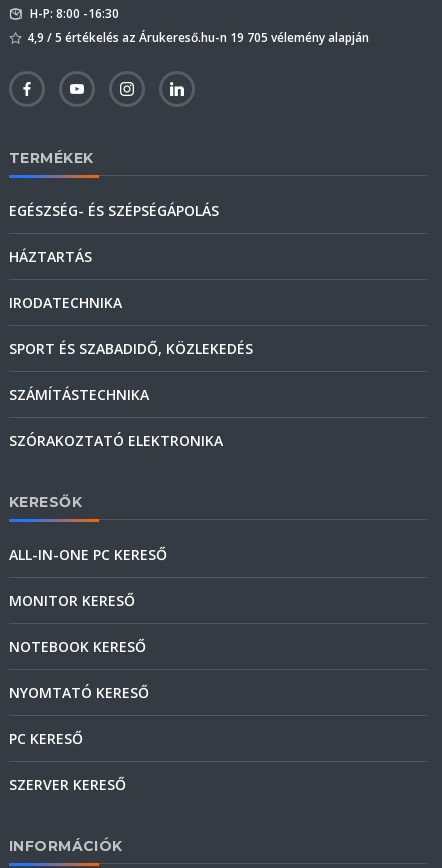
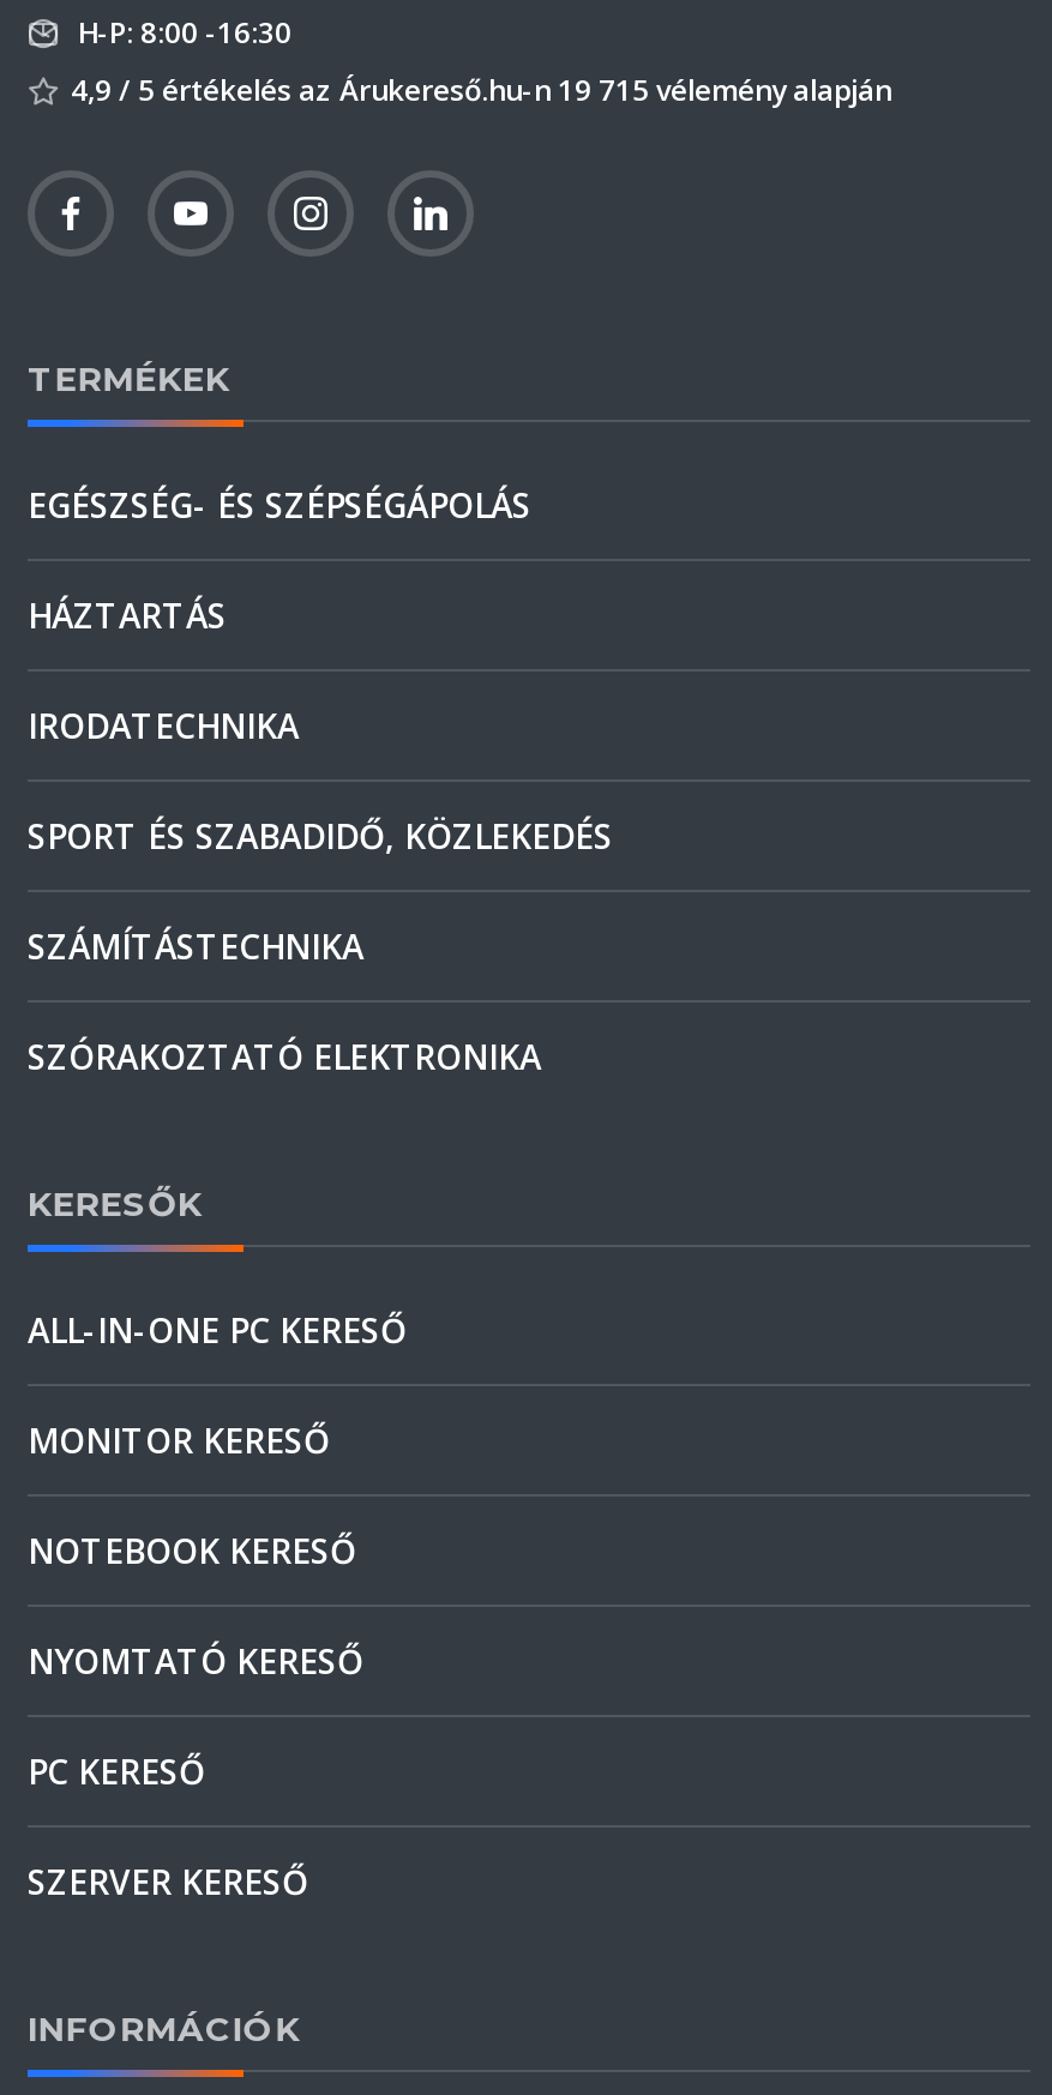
[27,29,369,46] 4,9 / 5 értékelés az Árukereső.hu-n 19 705 vélemény alapján -> [71,70,891,111] 4,9 / 5 értékelés az Árukereső.hu-n 19 715 vélemény alapján

